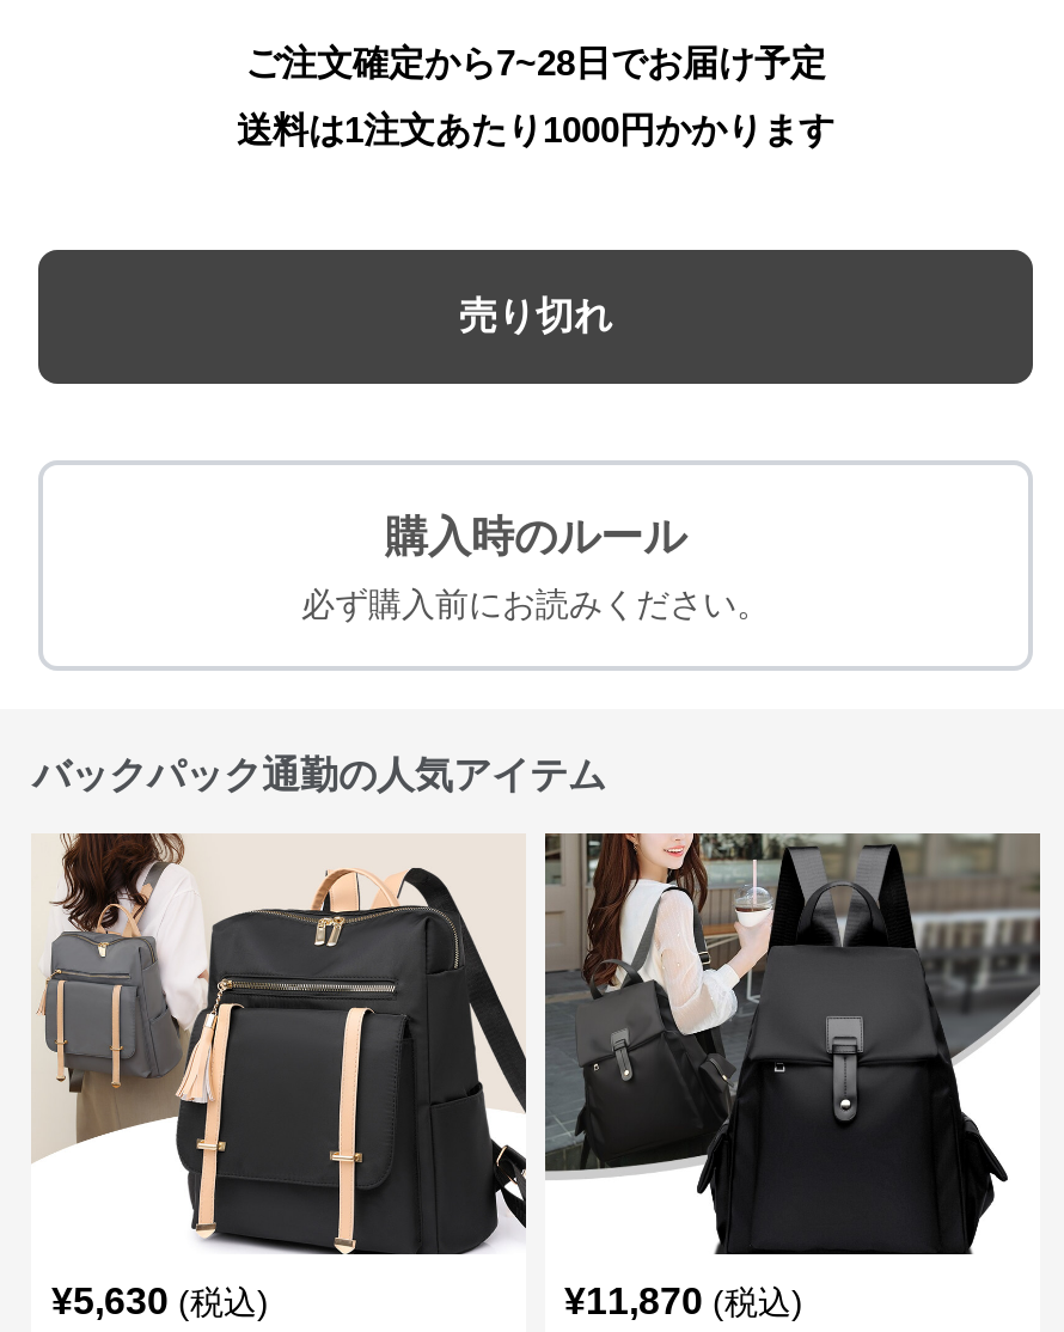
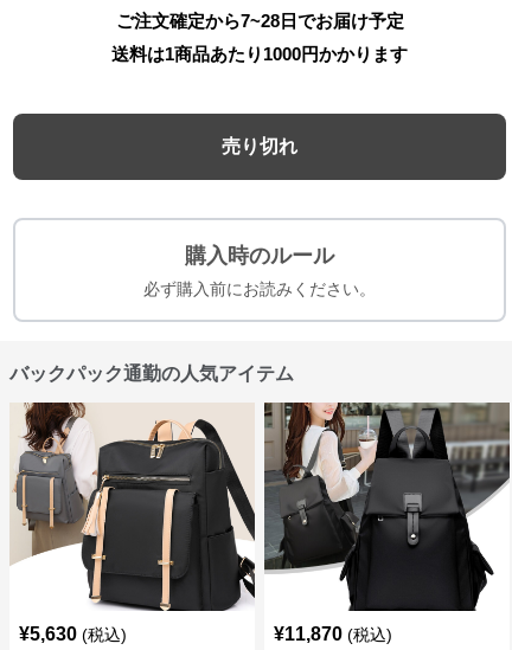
[237,109,834,149] 送料は1注文あたり1000円かかります -> [111,44,408,64] 送料は1商品あたり1000円かかります

